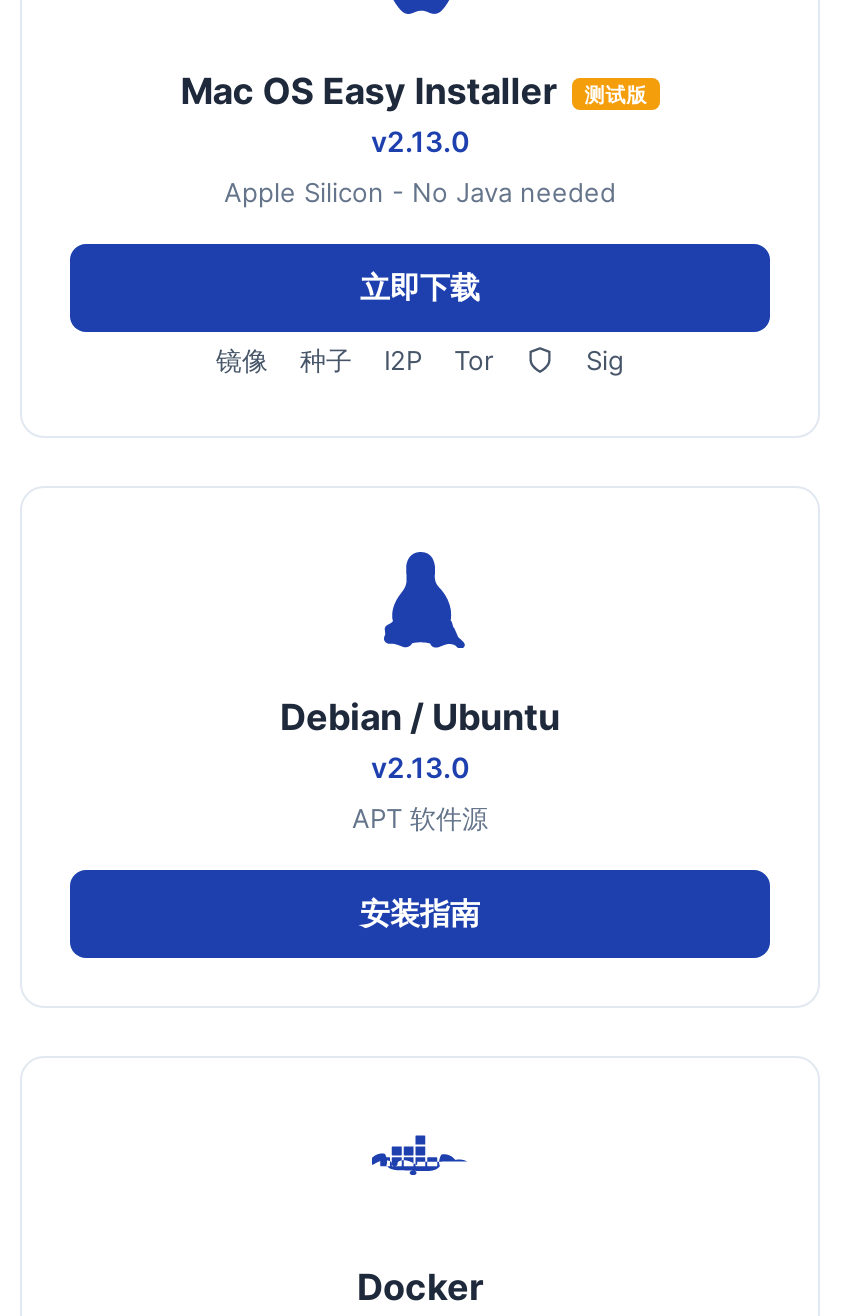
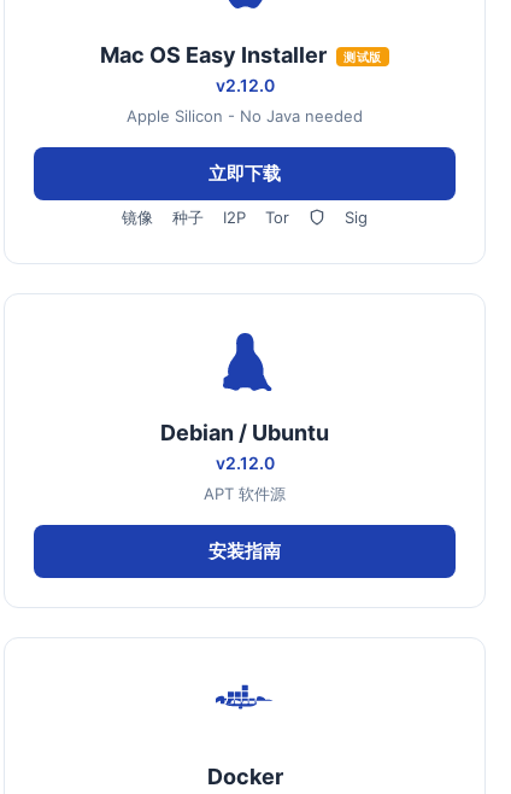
[371,124,469,158] v2.13.0 -> [215,75,274,95] v2.12.0
[371,750,469,784] v2.13.0 -> [215,453,274,473] v2.12.0

